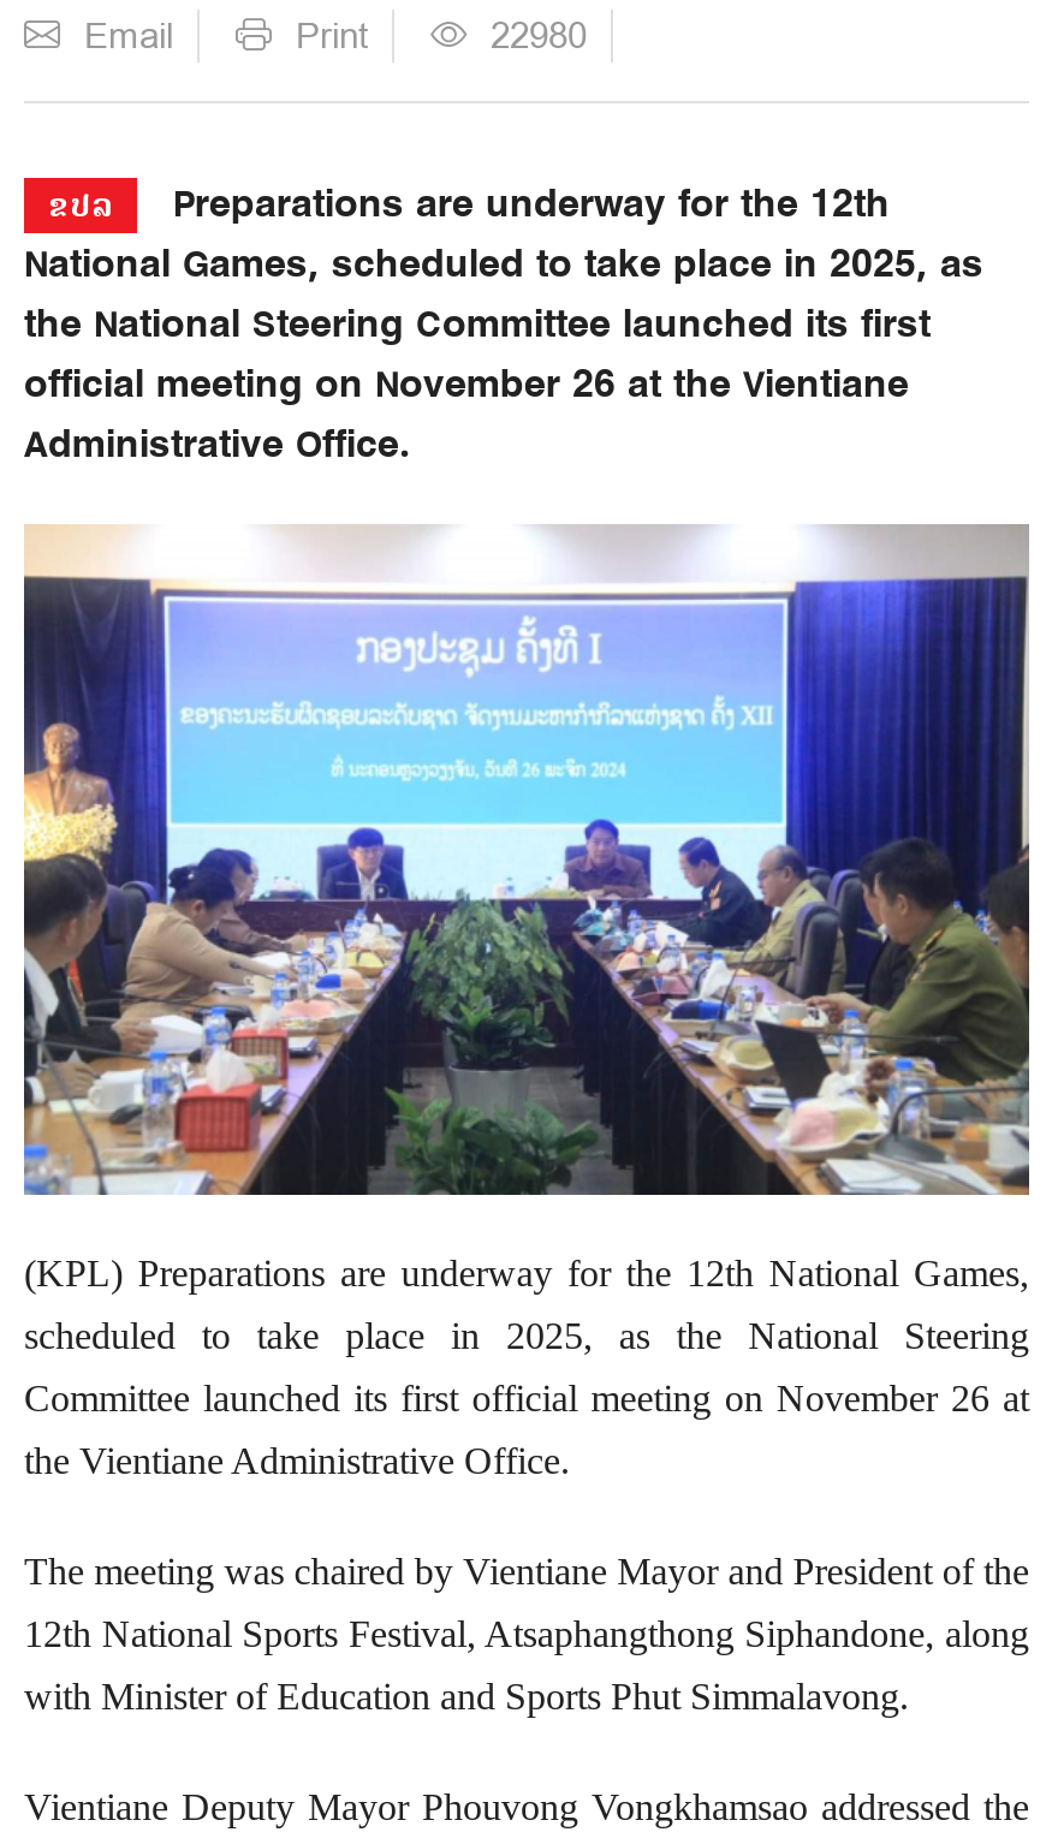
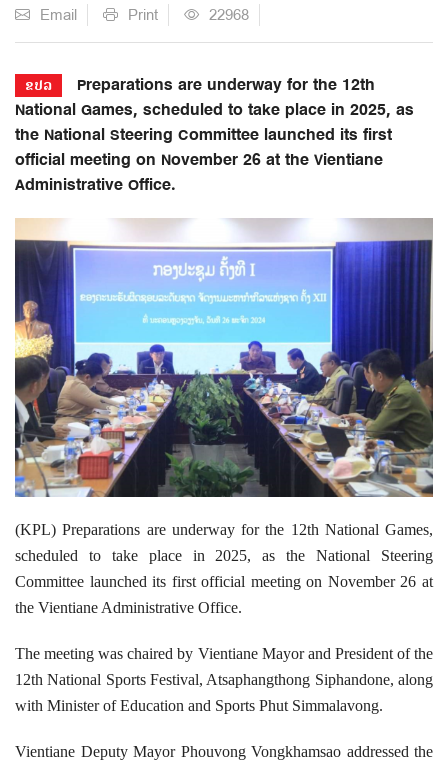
[491,10,587,63] 22980 -> [209,4,249,26] 22968

